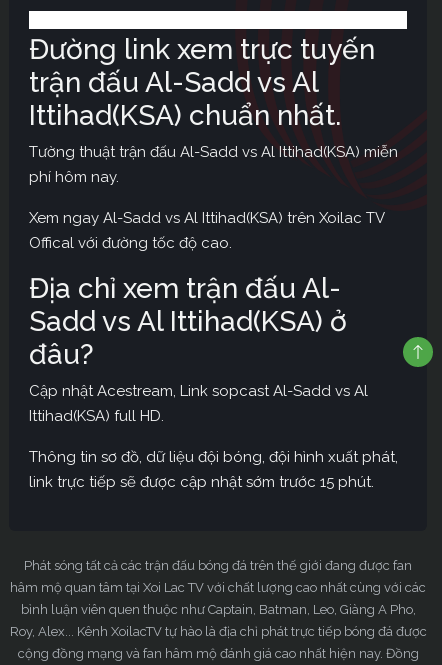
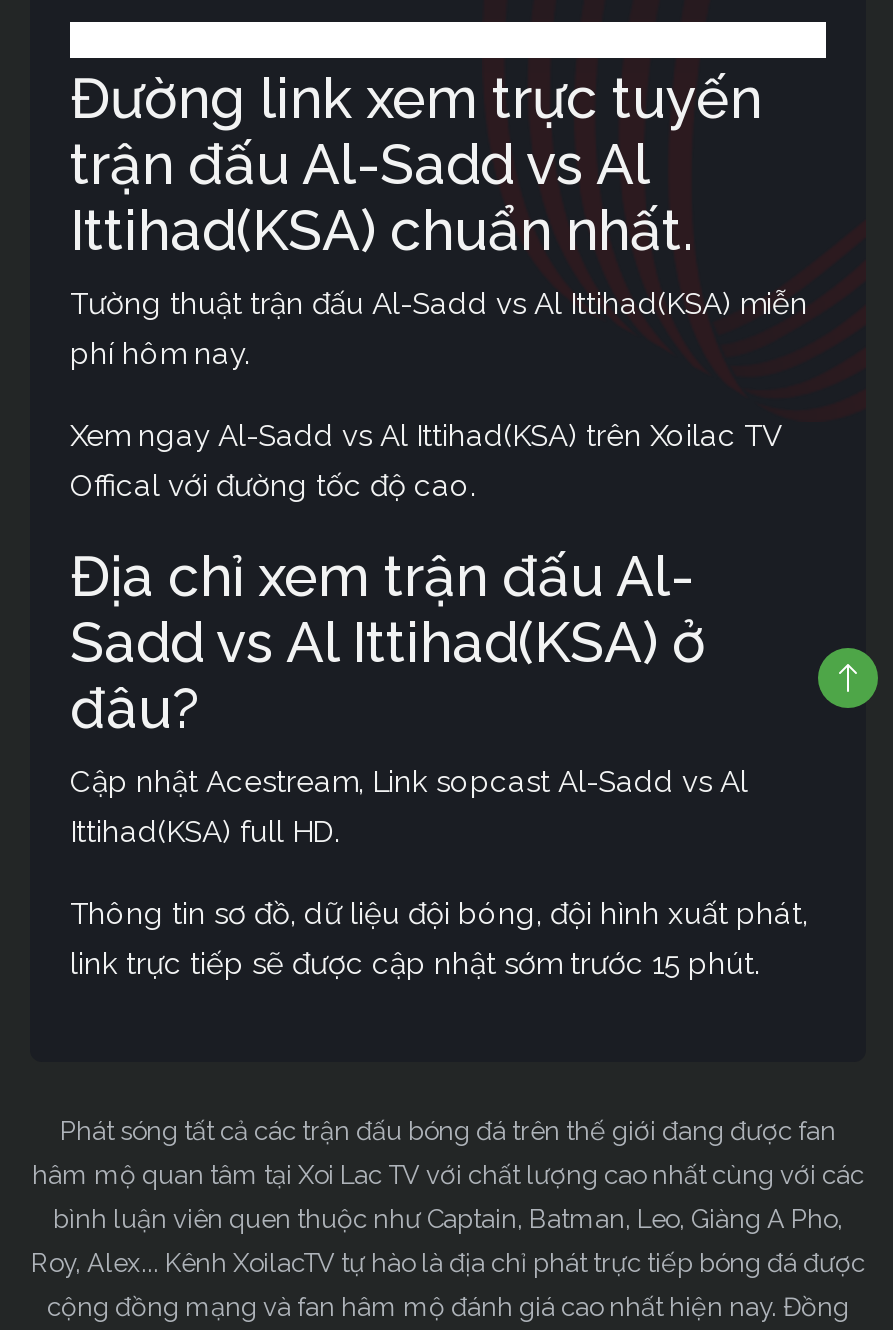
[402,324,434,368] [image] -> [816,646,880,734] [image]

